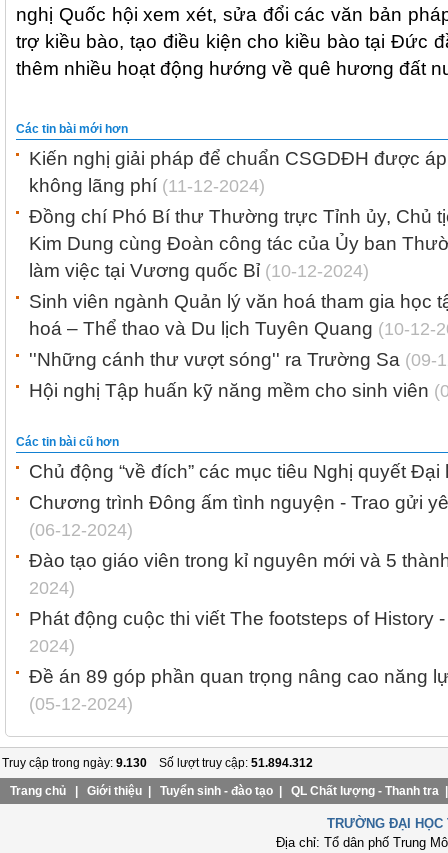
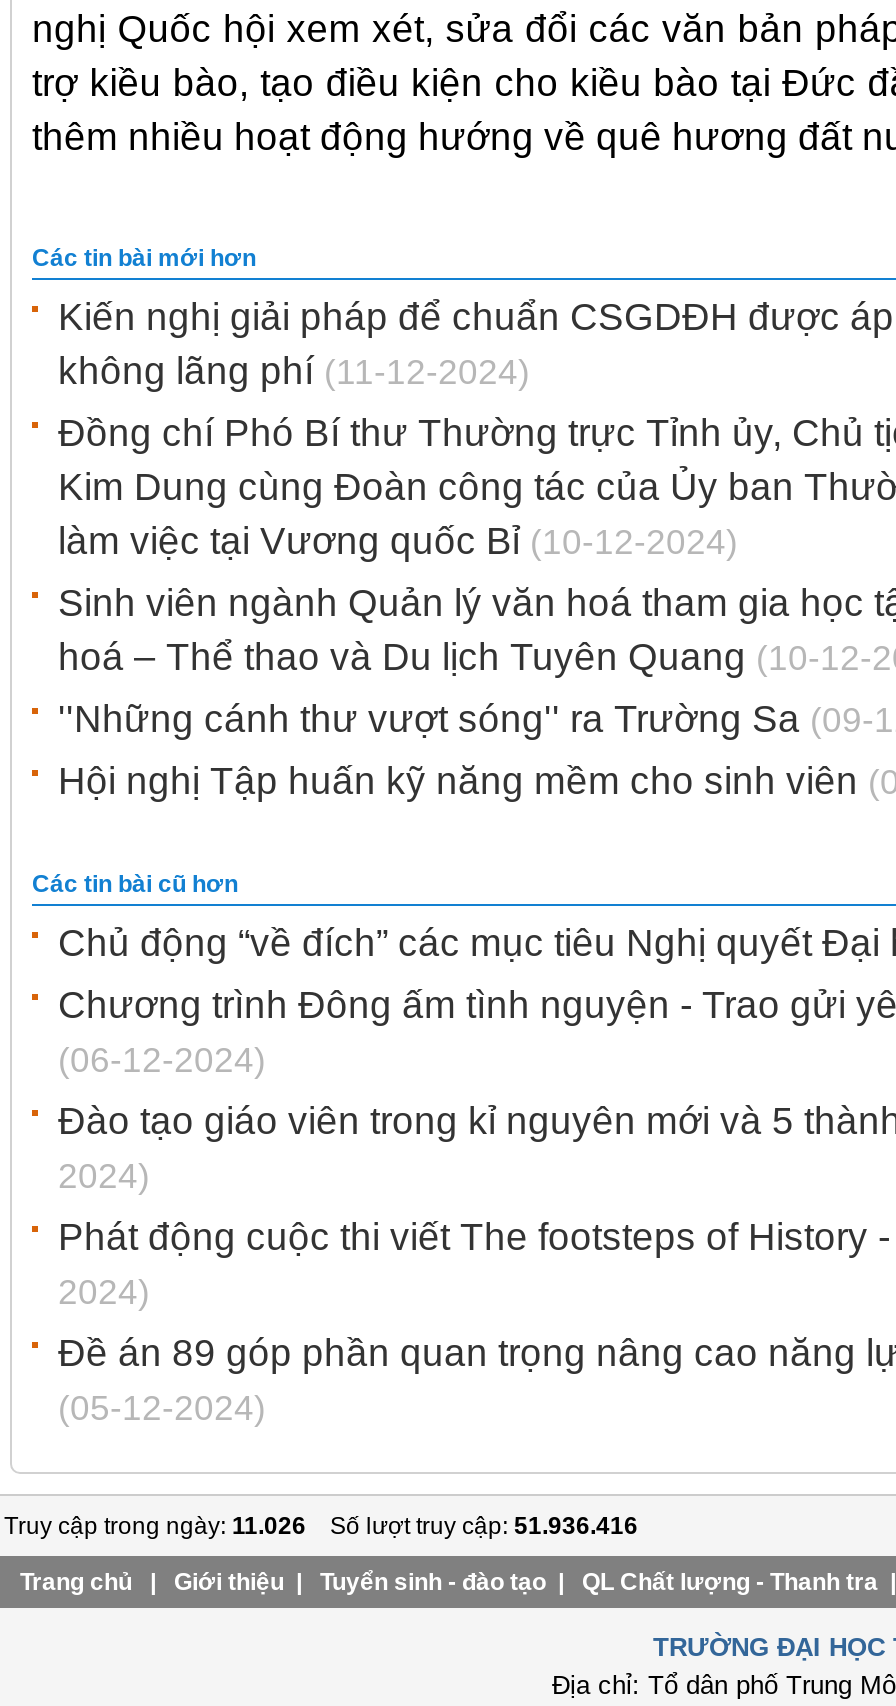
[2,756,313,770] Truy cập trong ngày: 9.130 Số lượt truy cập: 51.894.312 -> [4,1512,638,1540] Truy cập trong ngày: 11.026 Số lượt truy cập: 51.936.416

